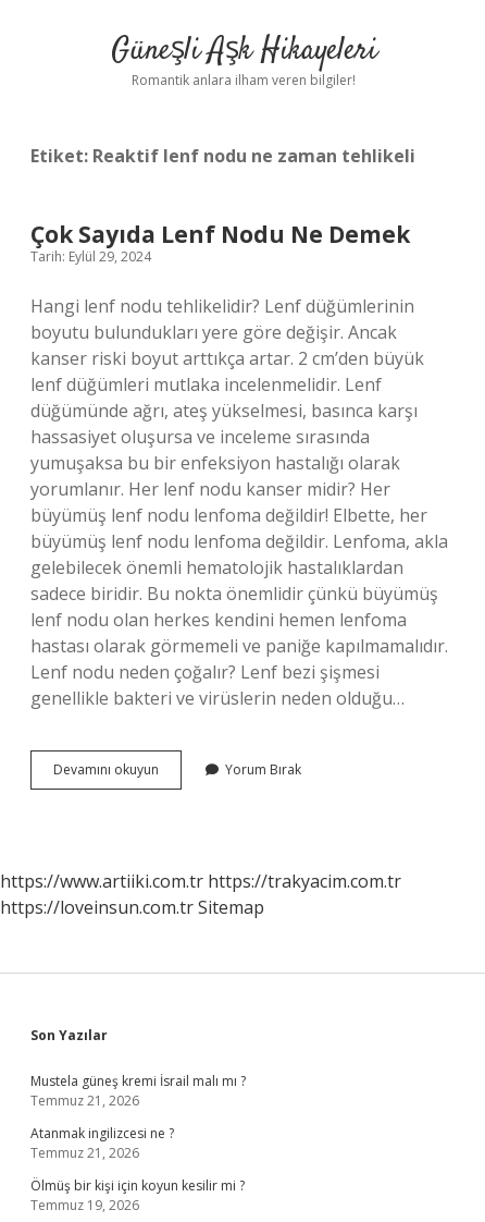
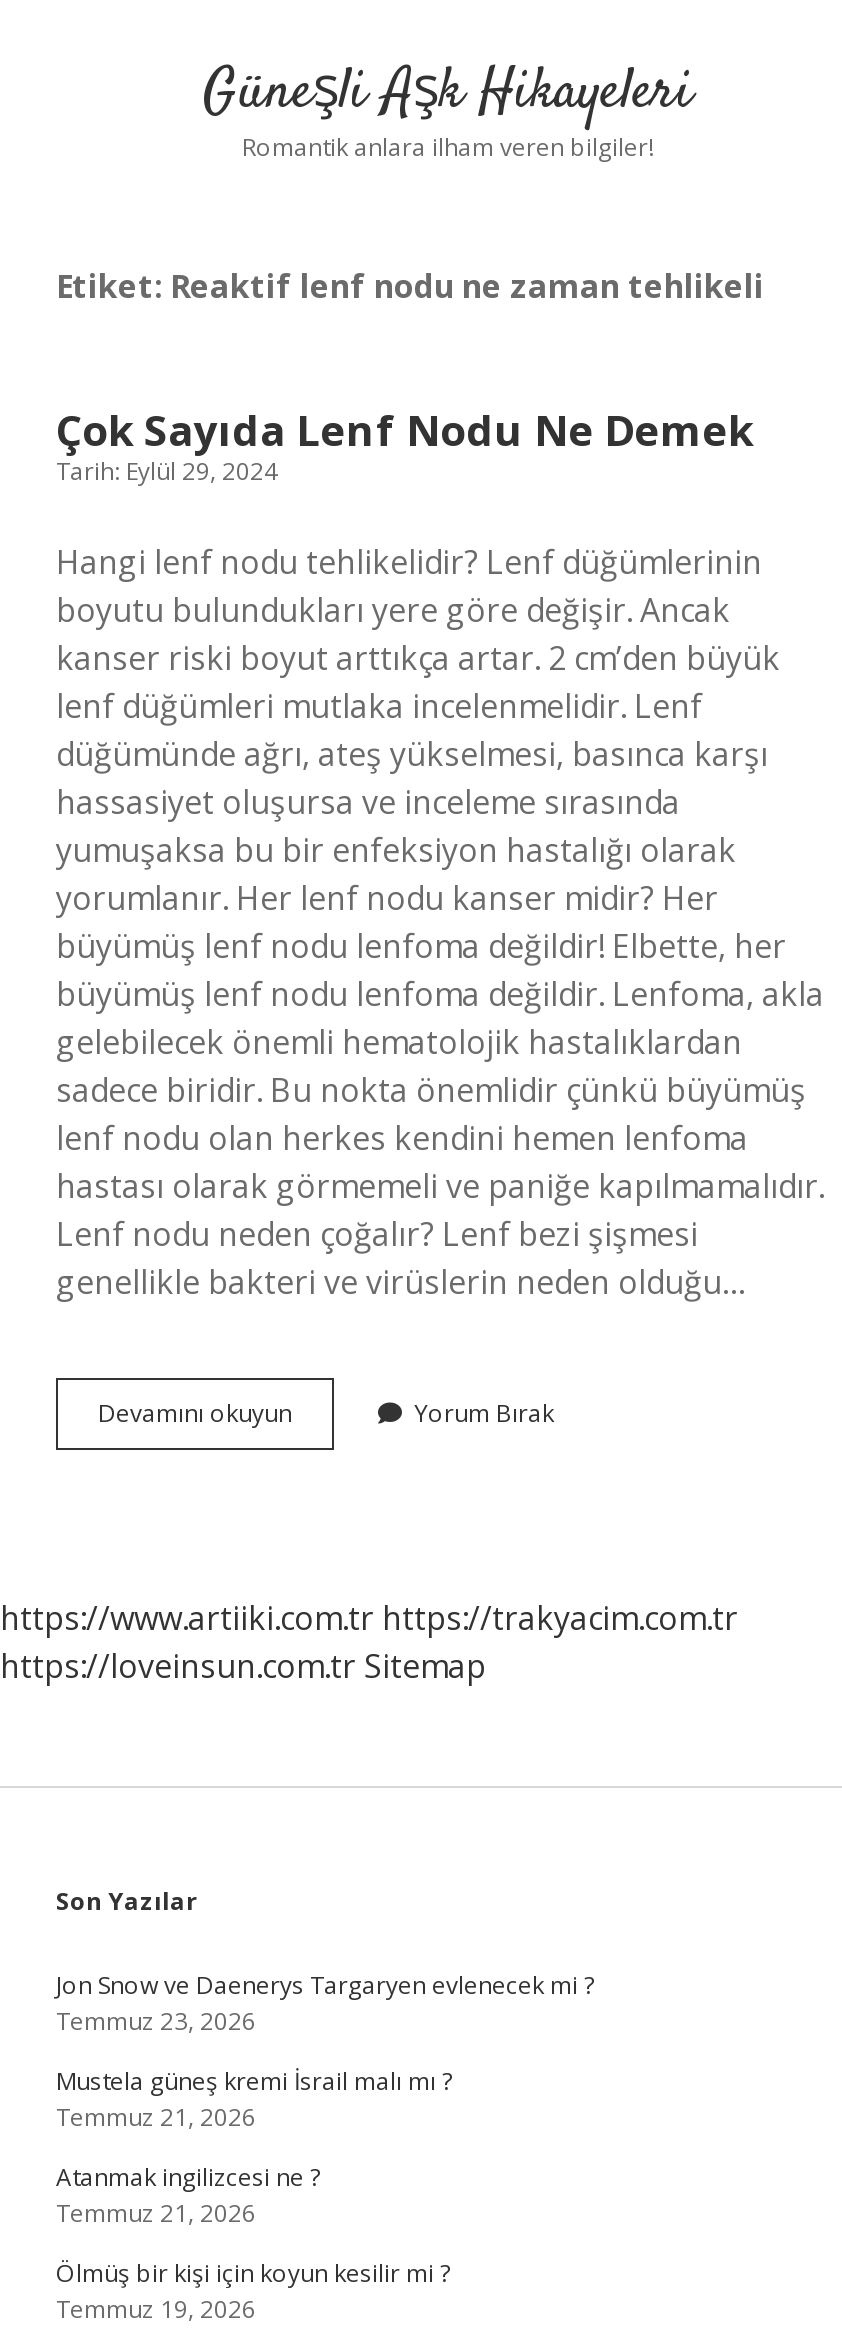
none -> [56,1968,594,2038] Jon Snow ve Daenerys Targaryen evlenecek mi ? | Temmuz 23, 2026

